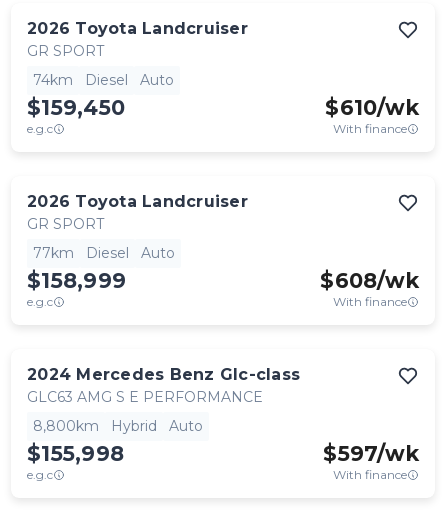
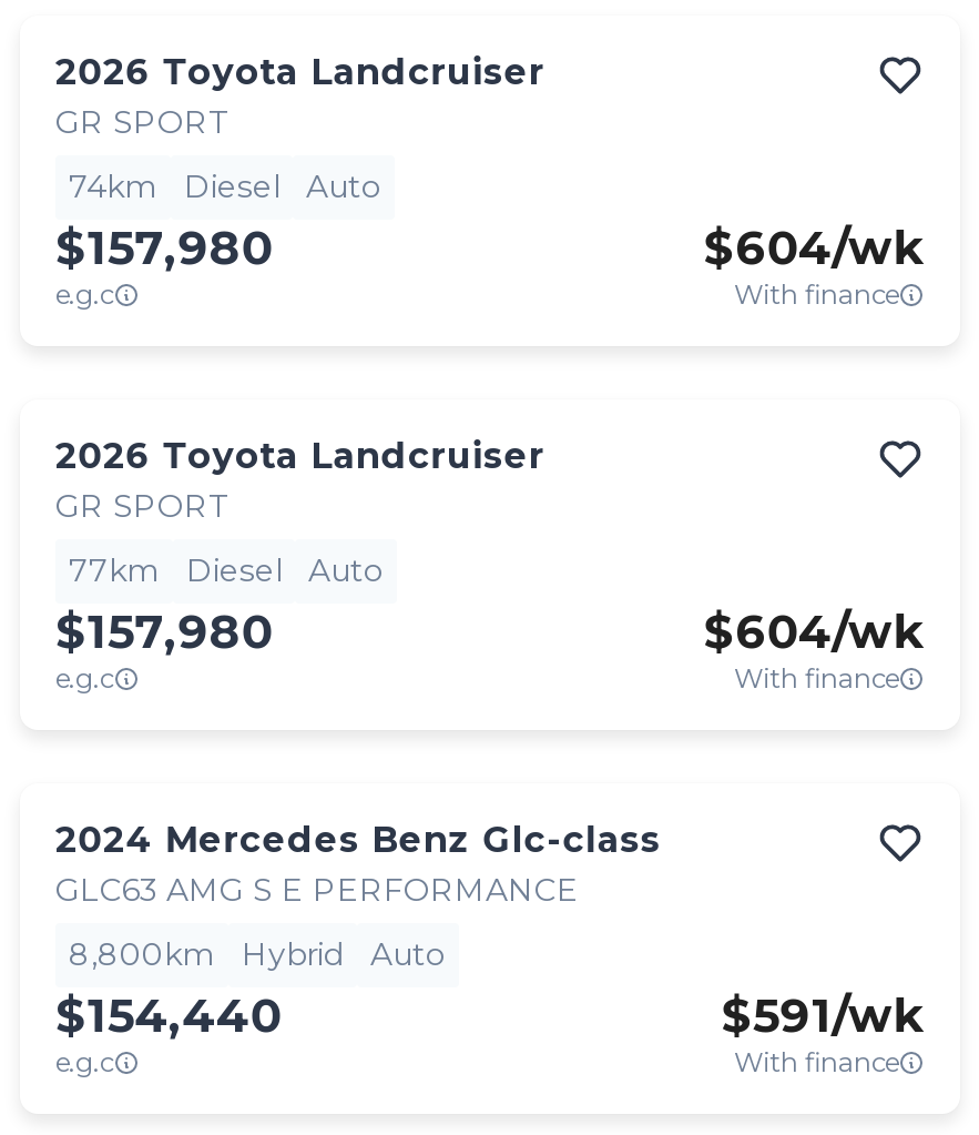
[27,95,125,120] $159,450 -> [55,220,273,275] $157,980
[325,95,419,120] $610/wk -> [703,220,925,275] $604/wk
[27,268,126,293] $158,999 -> [55,604,273,659] $157,980
[320,268,419,293] $608/wk -> [703,604,925,659] $604/wk
[27,441,124,466] $155,998 -> [55,987,282,1043] $154,440
[323,441,419,466] $597/wk -> [721,987,925,1043] $591/wk

